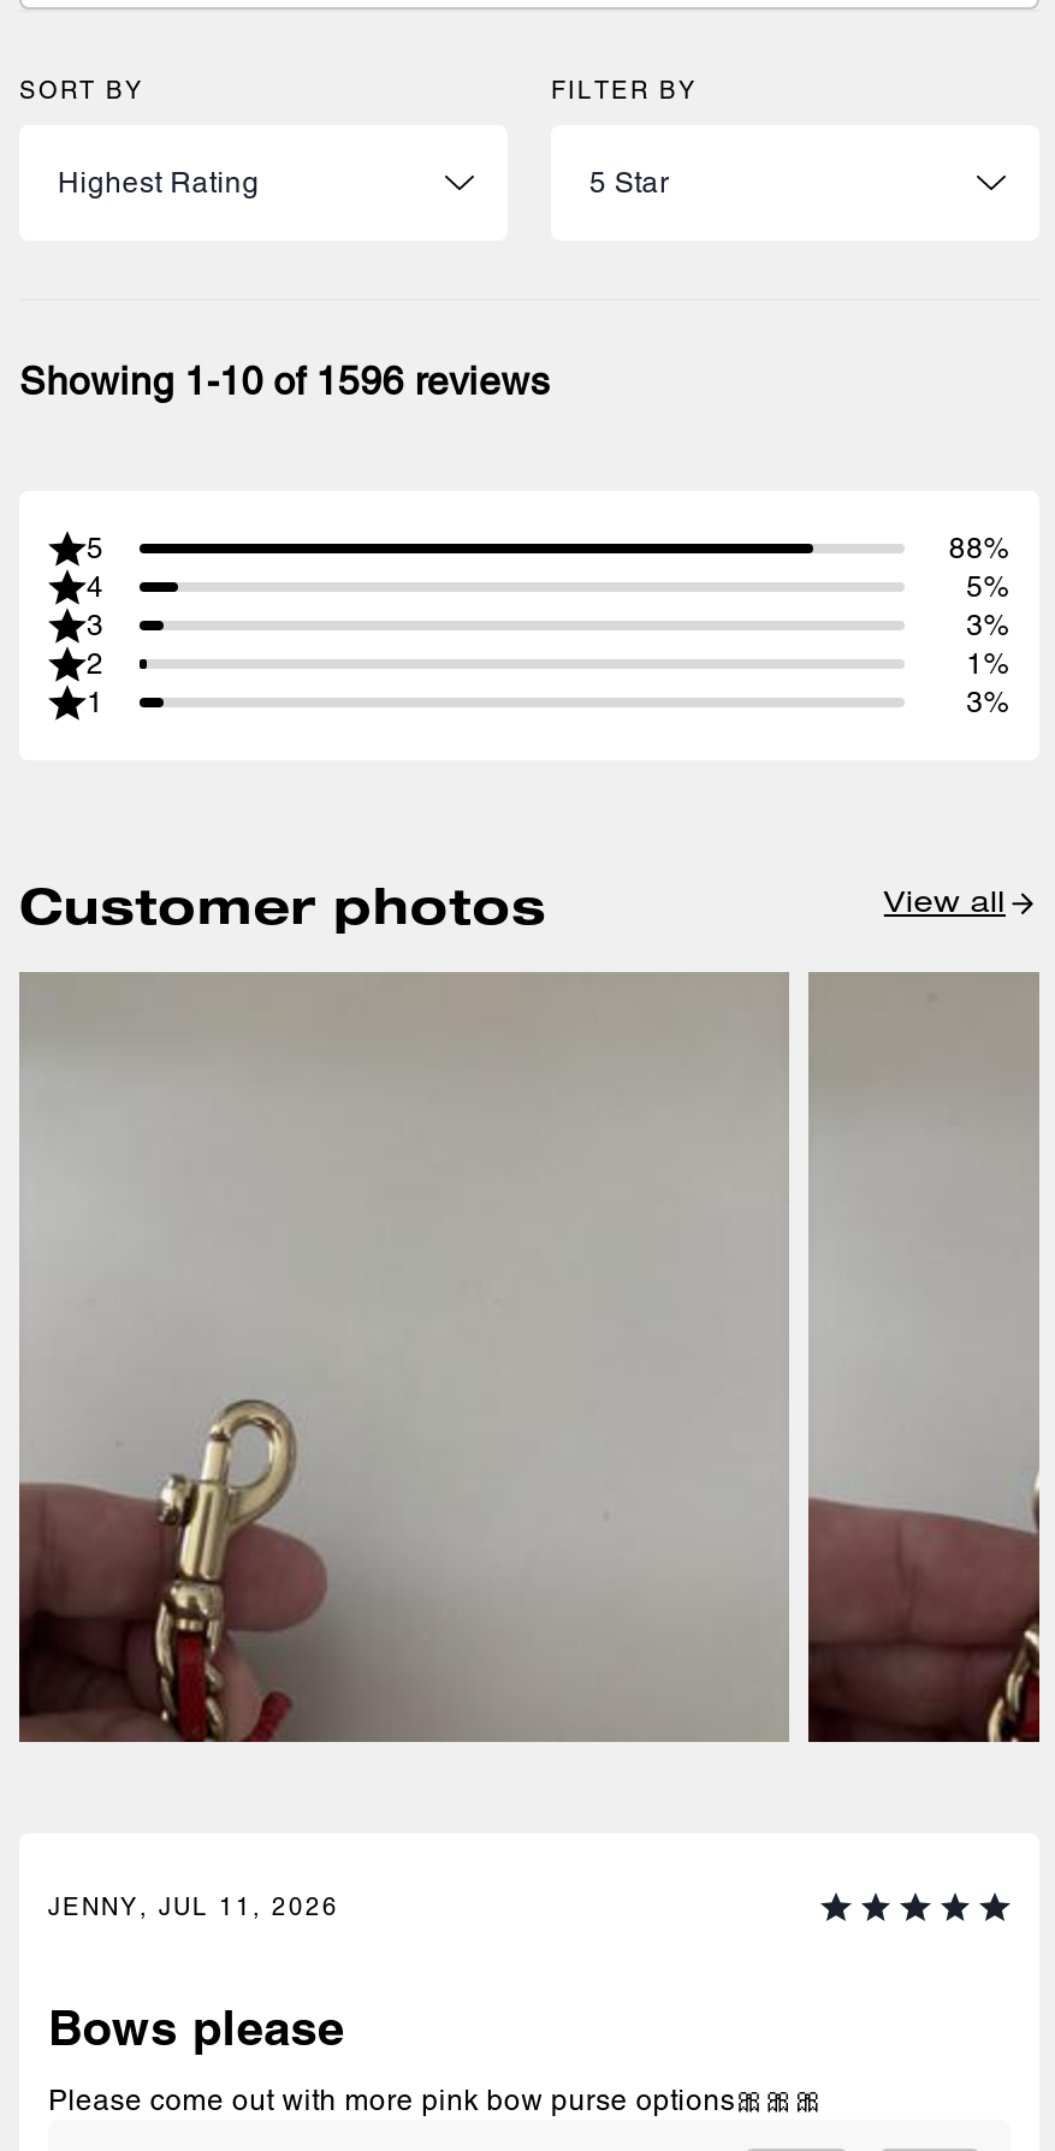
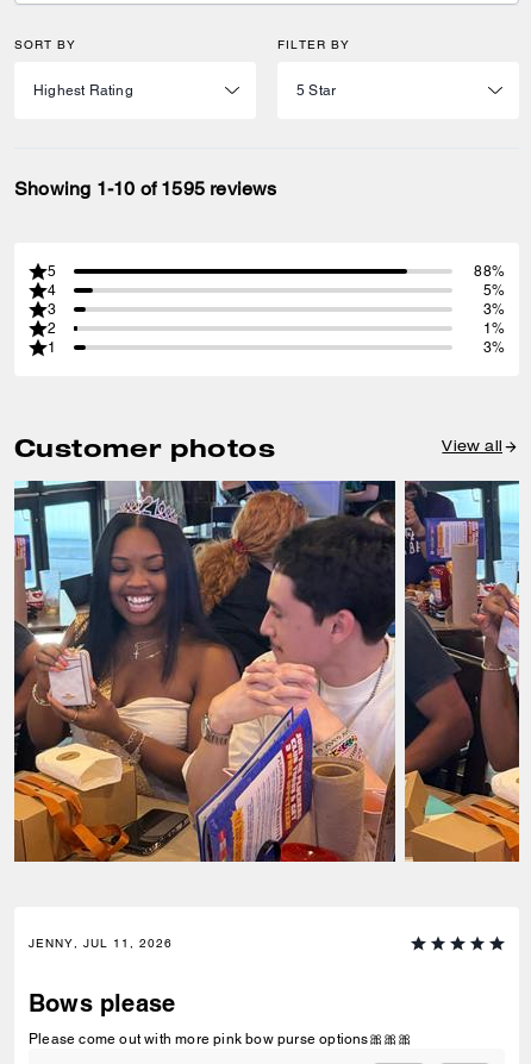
[19,358,550,404] Showing 1-10 of 1596 reviews -> [14,177,277,200] Showing 1-10 of 1595 reviews
[17,970,789,1744] [image] -> [13,481,395,863] [image]
[806,972,1042,1744] [image] -> [404,481,520,863] [image]

